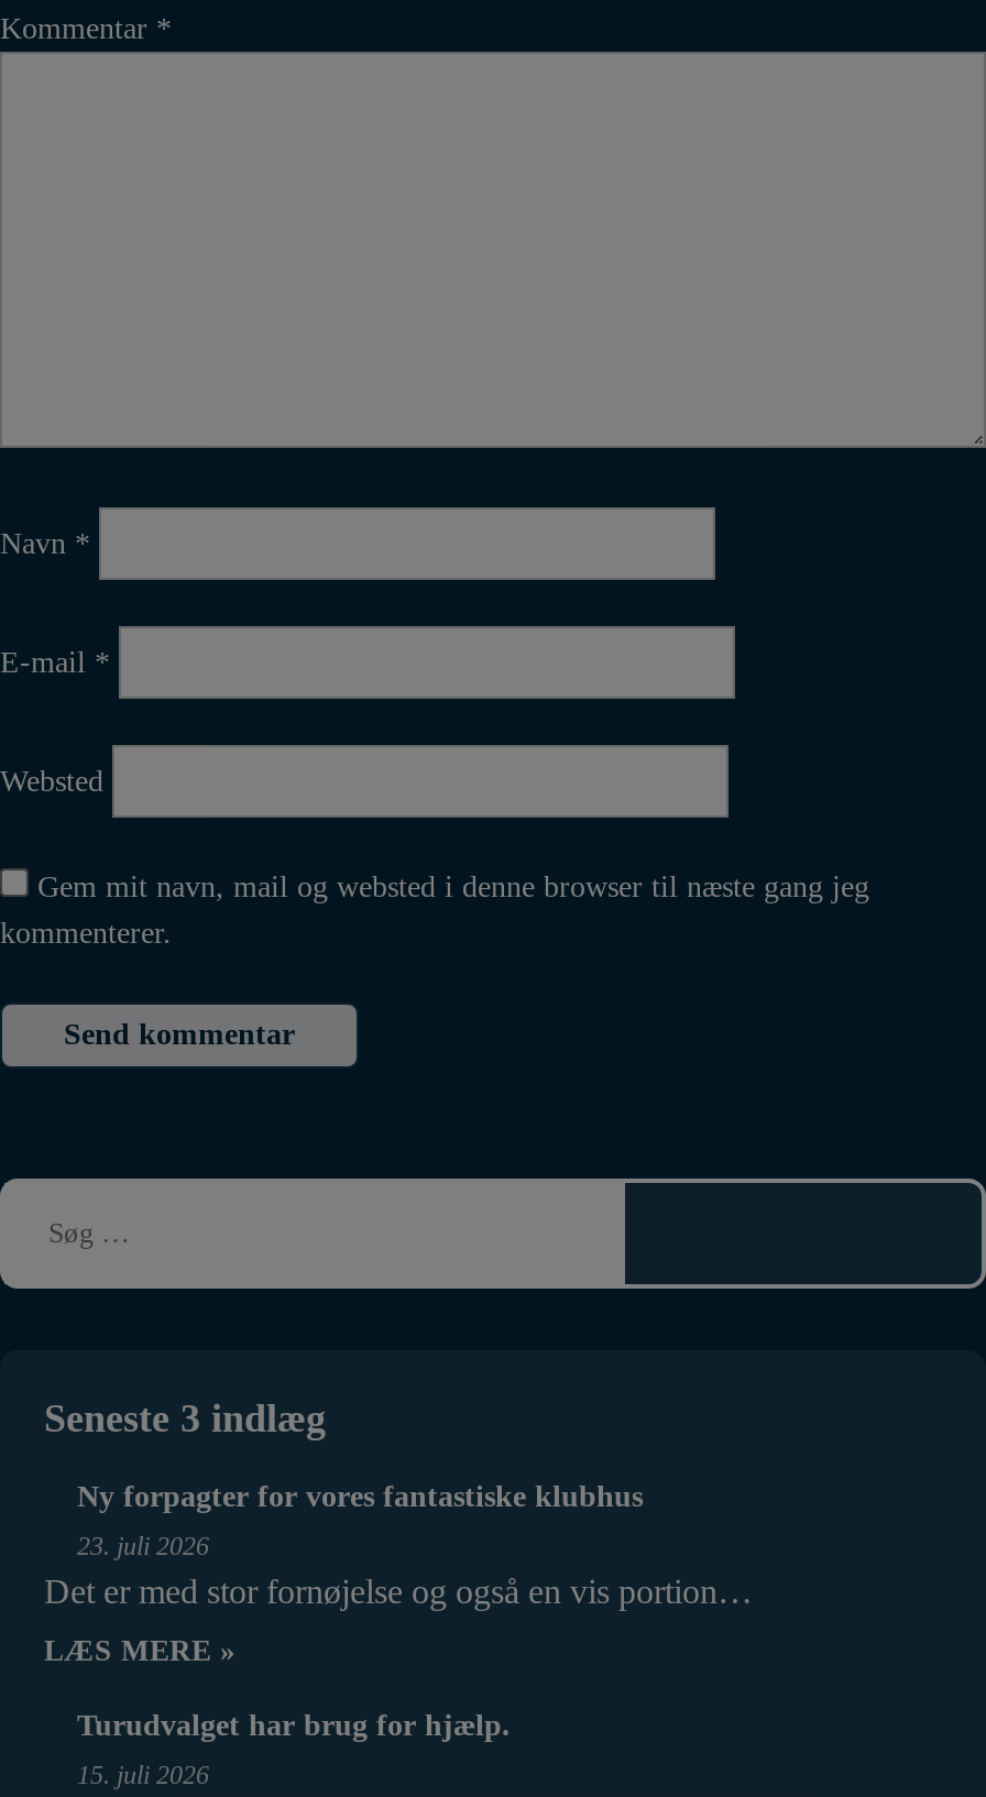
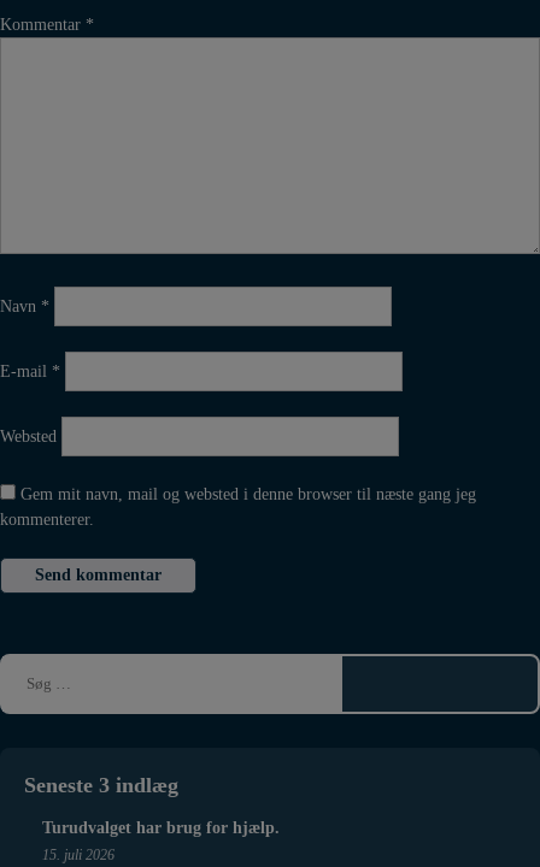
[44,1479,753,1666] Ny forpagter for vores fantastiske klubhus | 23. juli 2026 | Det er med stor fornøjelse og også en vis portion… | LÆS MERE » -> none

